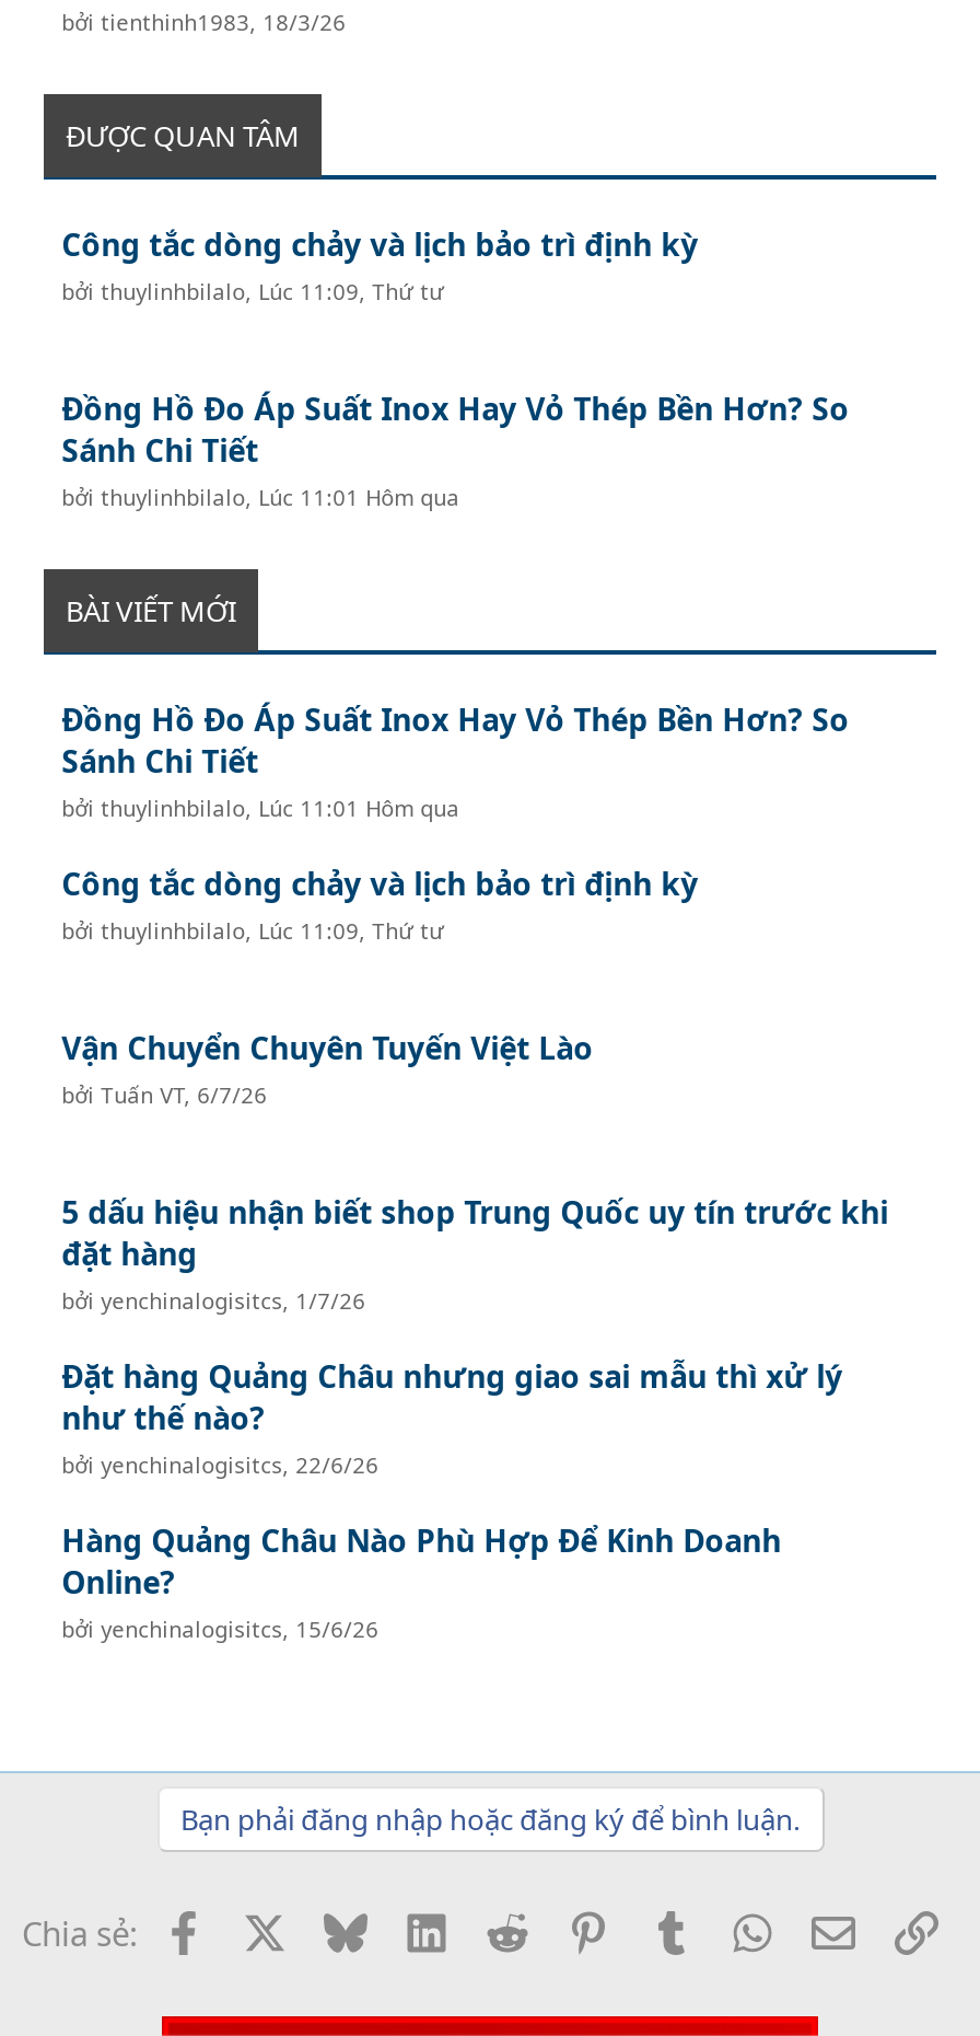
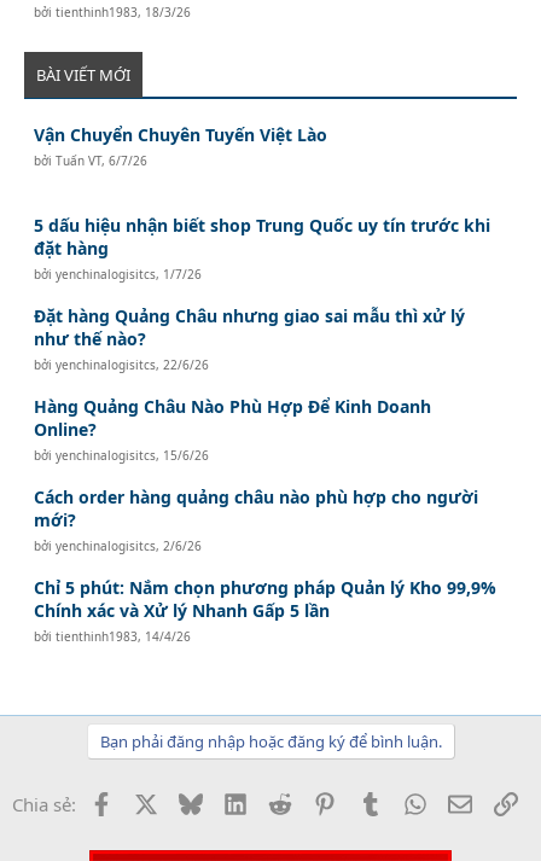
[62,116,849,512] ĐƯỢC QUAN TÂM | Công tắc dòng chảy và lịch bảo trì định kỳ | bởi thuylinhbilalo, Lúc 11:09, Thứ tư | Đồng Hồ Đo Áp Suất Inox Hay Vỏ Thép Bền Hơn? So | Sánh Chi Tiết | bởi thuylinhbilalo, Lúc 11:01 Hôm qua -> none
[62,698,849,946] Đồng Hồ Đo Áp Suất Inox Hay Vỏ Thép Bền Hơn? So | Sánh Chi Tiết | bởi thuylinhbilalo, Lúc 11:01 Hôm qua | Công tắc dòng chảy và lịch bảo trì định kỳ | bởi thuylinhbilalo, Lúc 11:09, Thứ tư -> none
moved [62,1027,889,1644] -> [34,123,491,464]: Vận Chuyển Chuyên Tuyến Việt Lào | bởi Tuấn VT, 6/7/26 | 5 dấu hiệu nhận biết shop Trung Quốc uy tín trước khi | ... | Online? | bởi yenchinalogisitcs, 15/6/26
none -> [34,485,497,645] Cách order hàng quảng châu nào phù hợp cho người | mới? | bởi yenchinalogisitcs, 2/6/26 | Chỉ 5 phút: Nắm chọn phương pháp Quản lý Kho 99,9% | Chính xác và Xử lý Nhanh Gấp 5 lần | bởi tienthinh1983, 14/4/26

